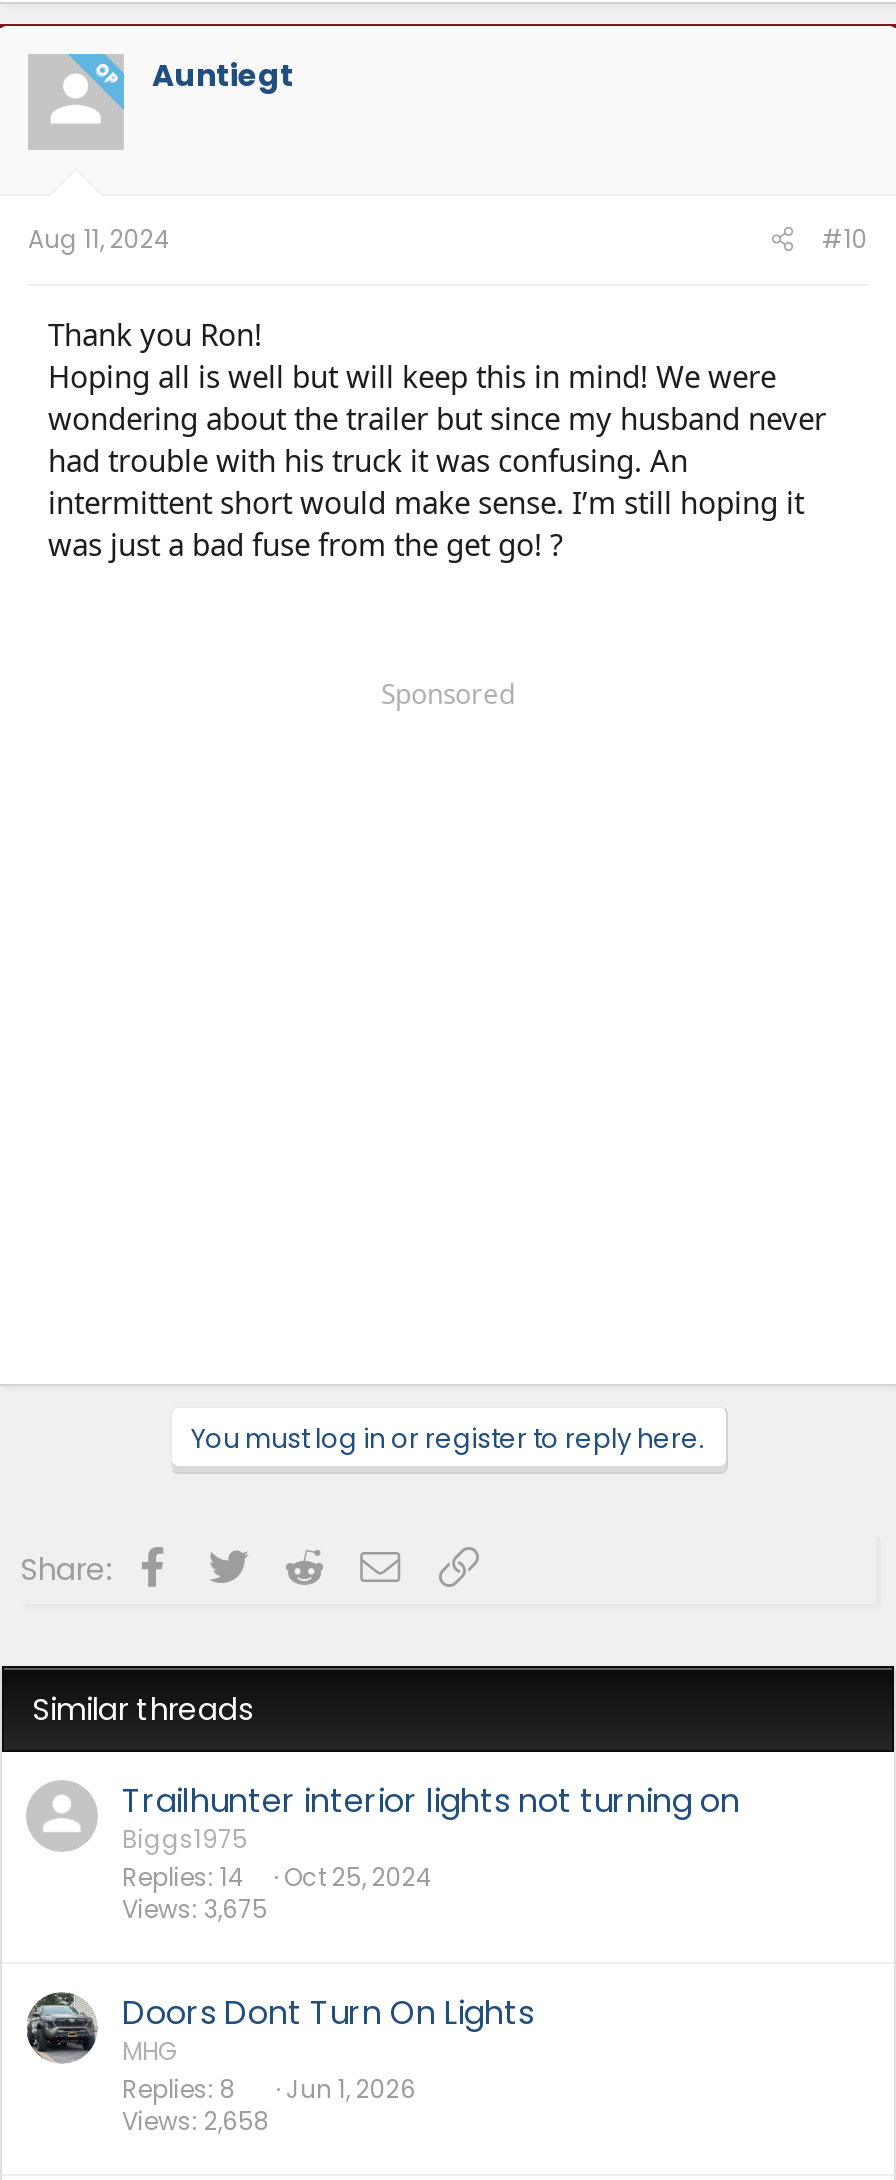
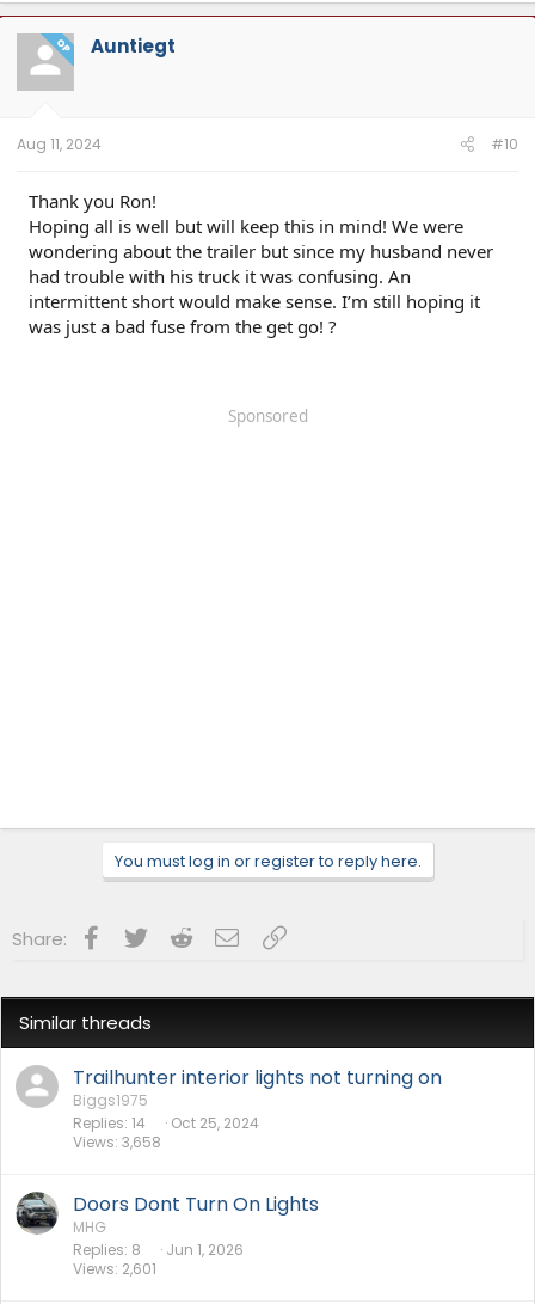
[122,1891,268,1925] Views 3,675 -> [73,1131,161,1152] Views 3,658
[122,2103,270,2137] Views 2,658 -> [73,1258,156,1278] Views 2,601

